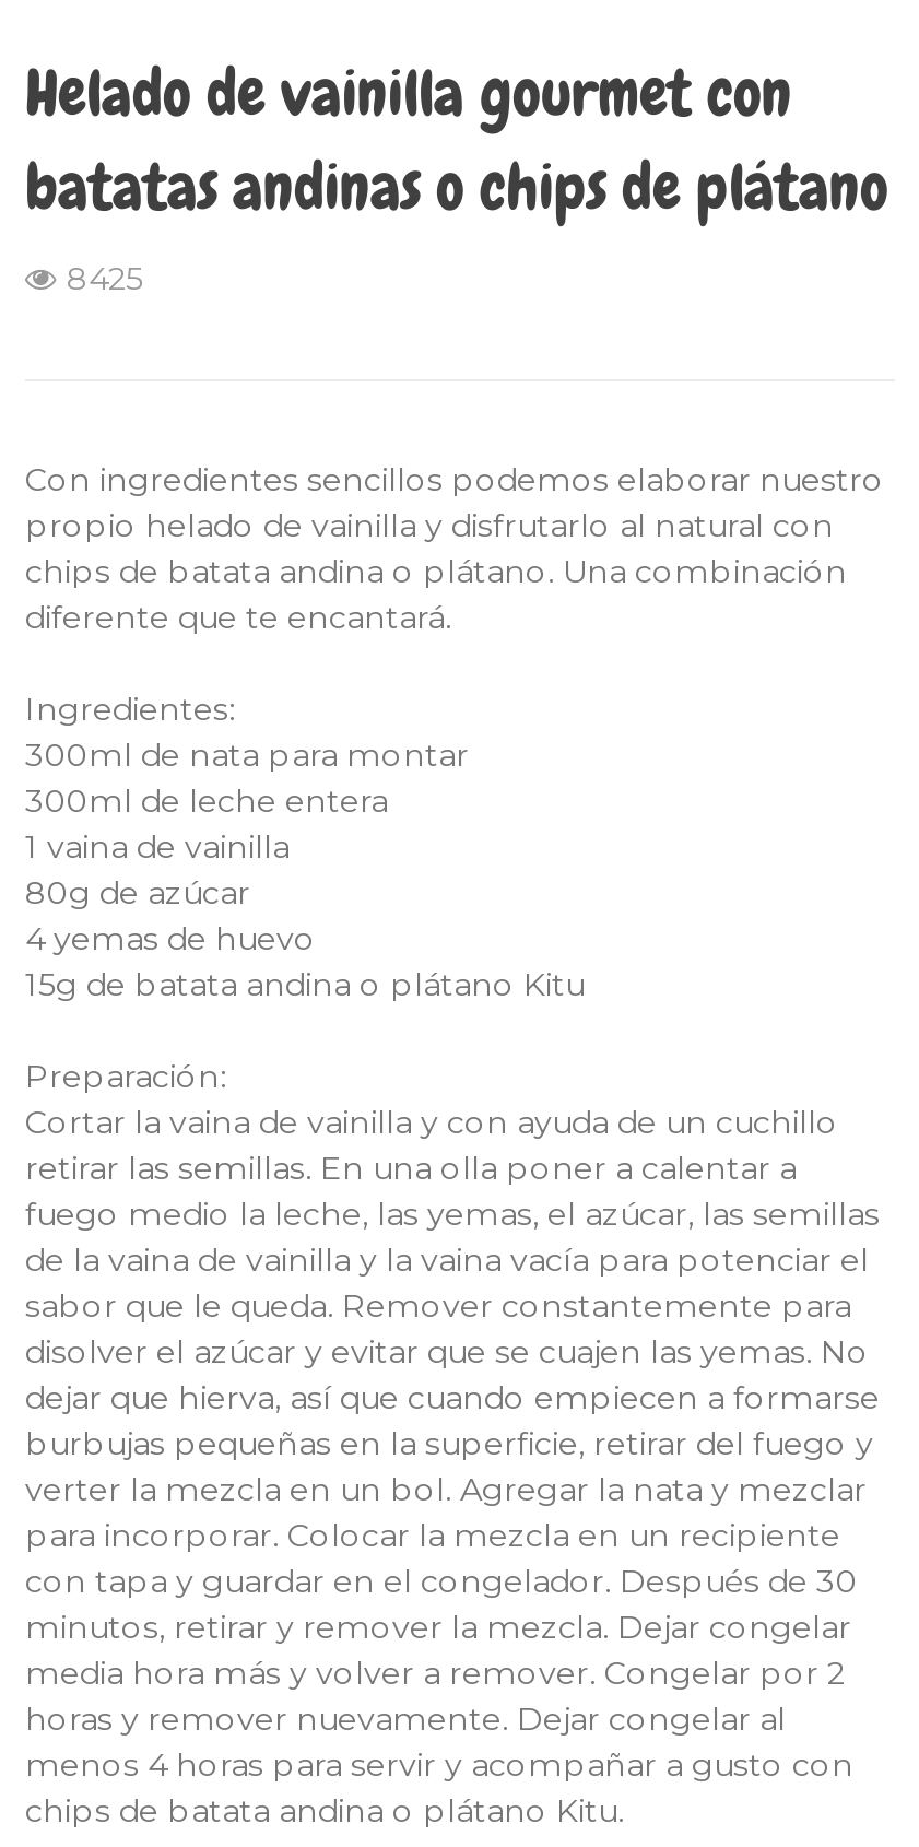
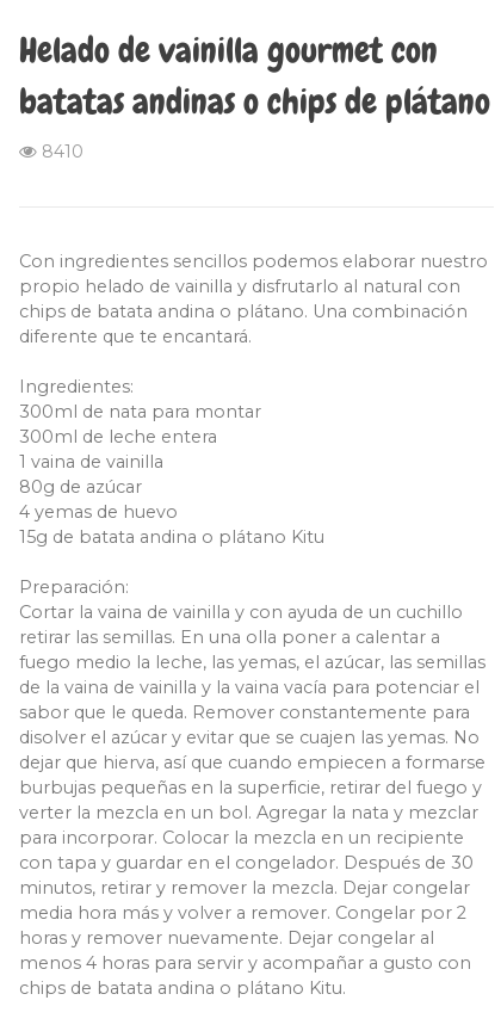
[67,259,143,298] 8425 -> [42,141,83,162] 8410

